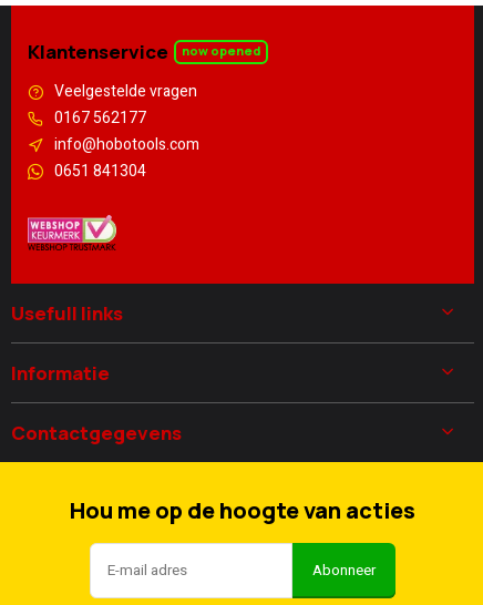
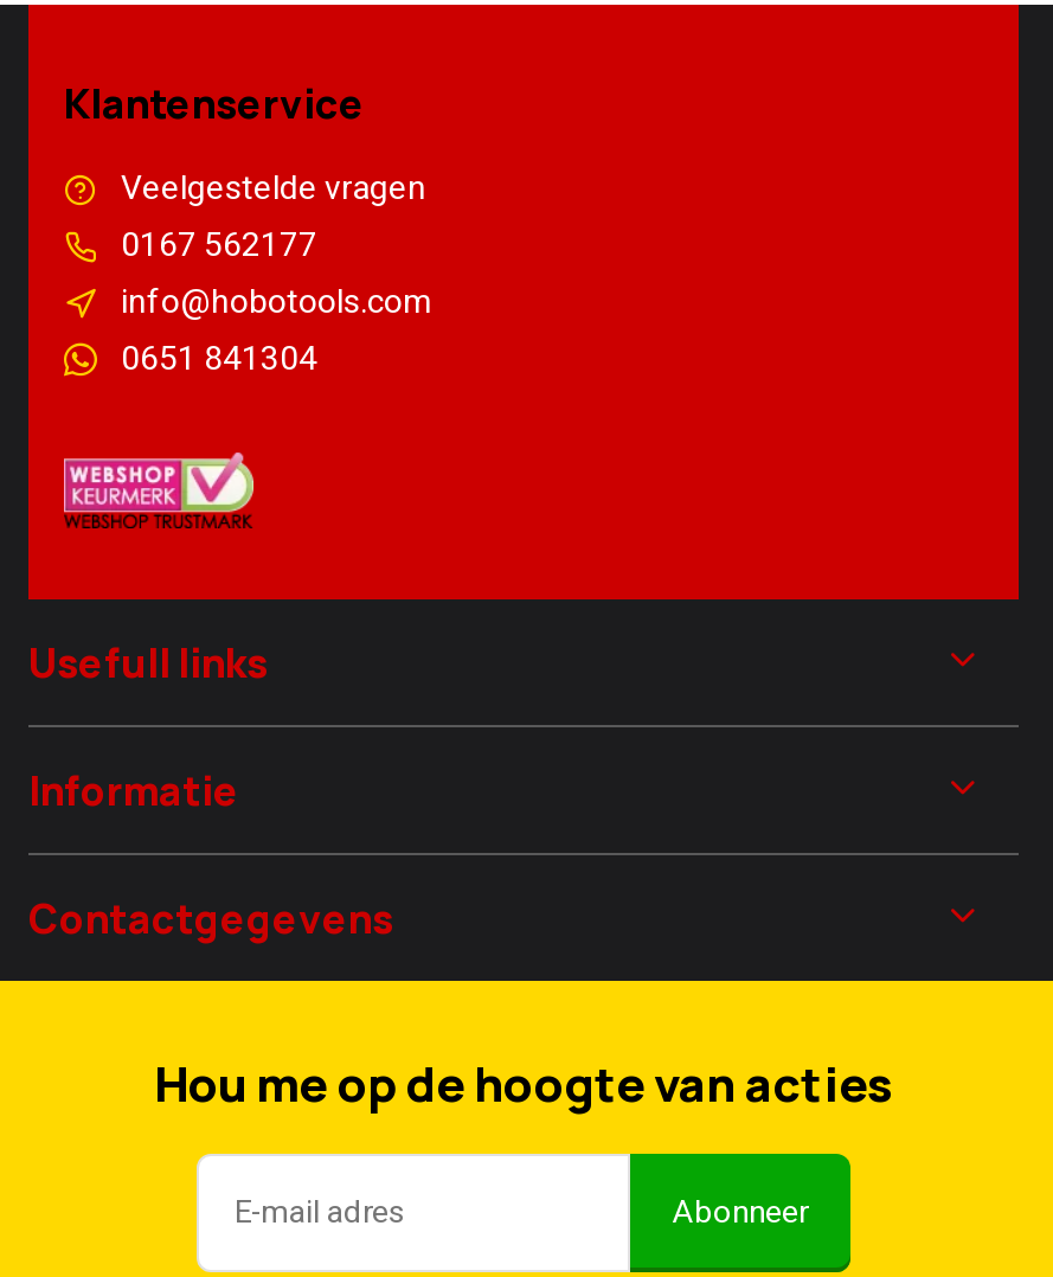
[182,42,260,58] now opened -> none

